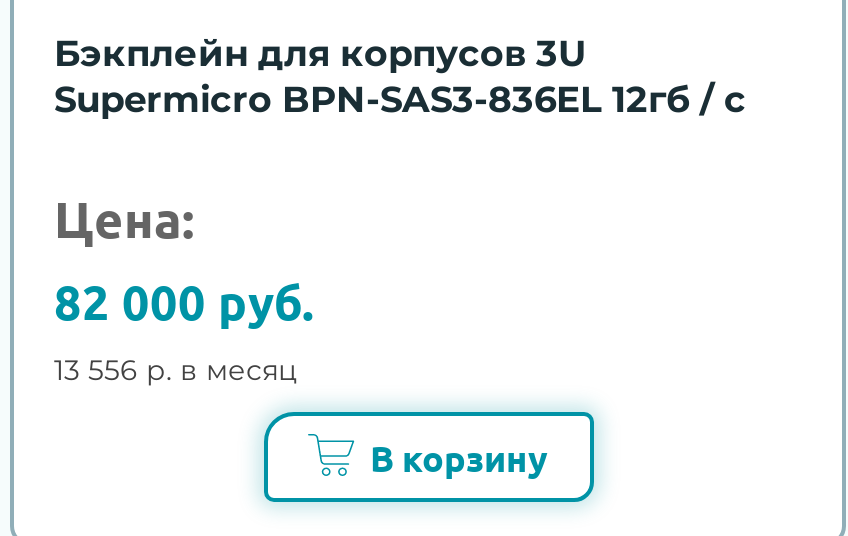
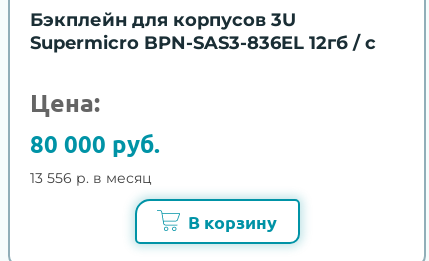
[54,271,314,333] 82 000 руб. -> [30,128,160,159] 80 000 руб.

